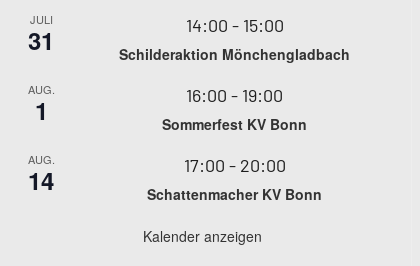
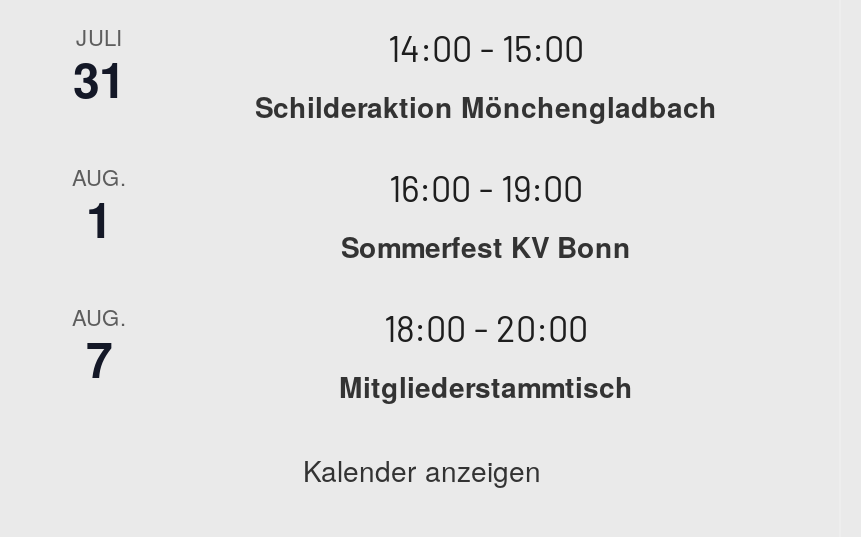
[28,154,322,204] 14 | 17:00 - 20:00 | Schattenmacher KV Bonn -> [86,306,633,406] 7 | 18:00 - 20:00 | Mitgliederstammtisch

